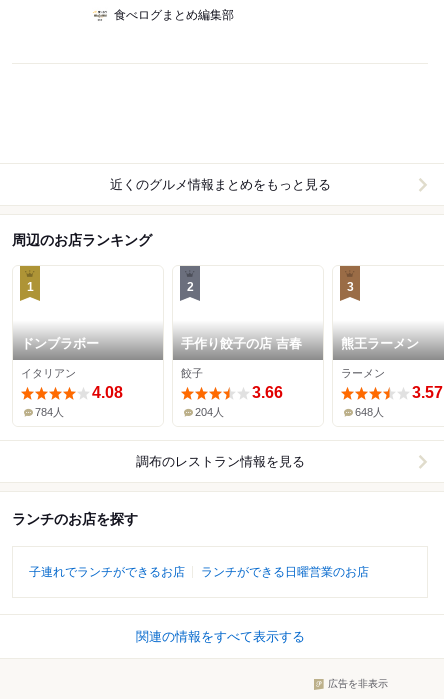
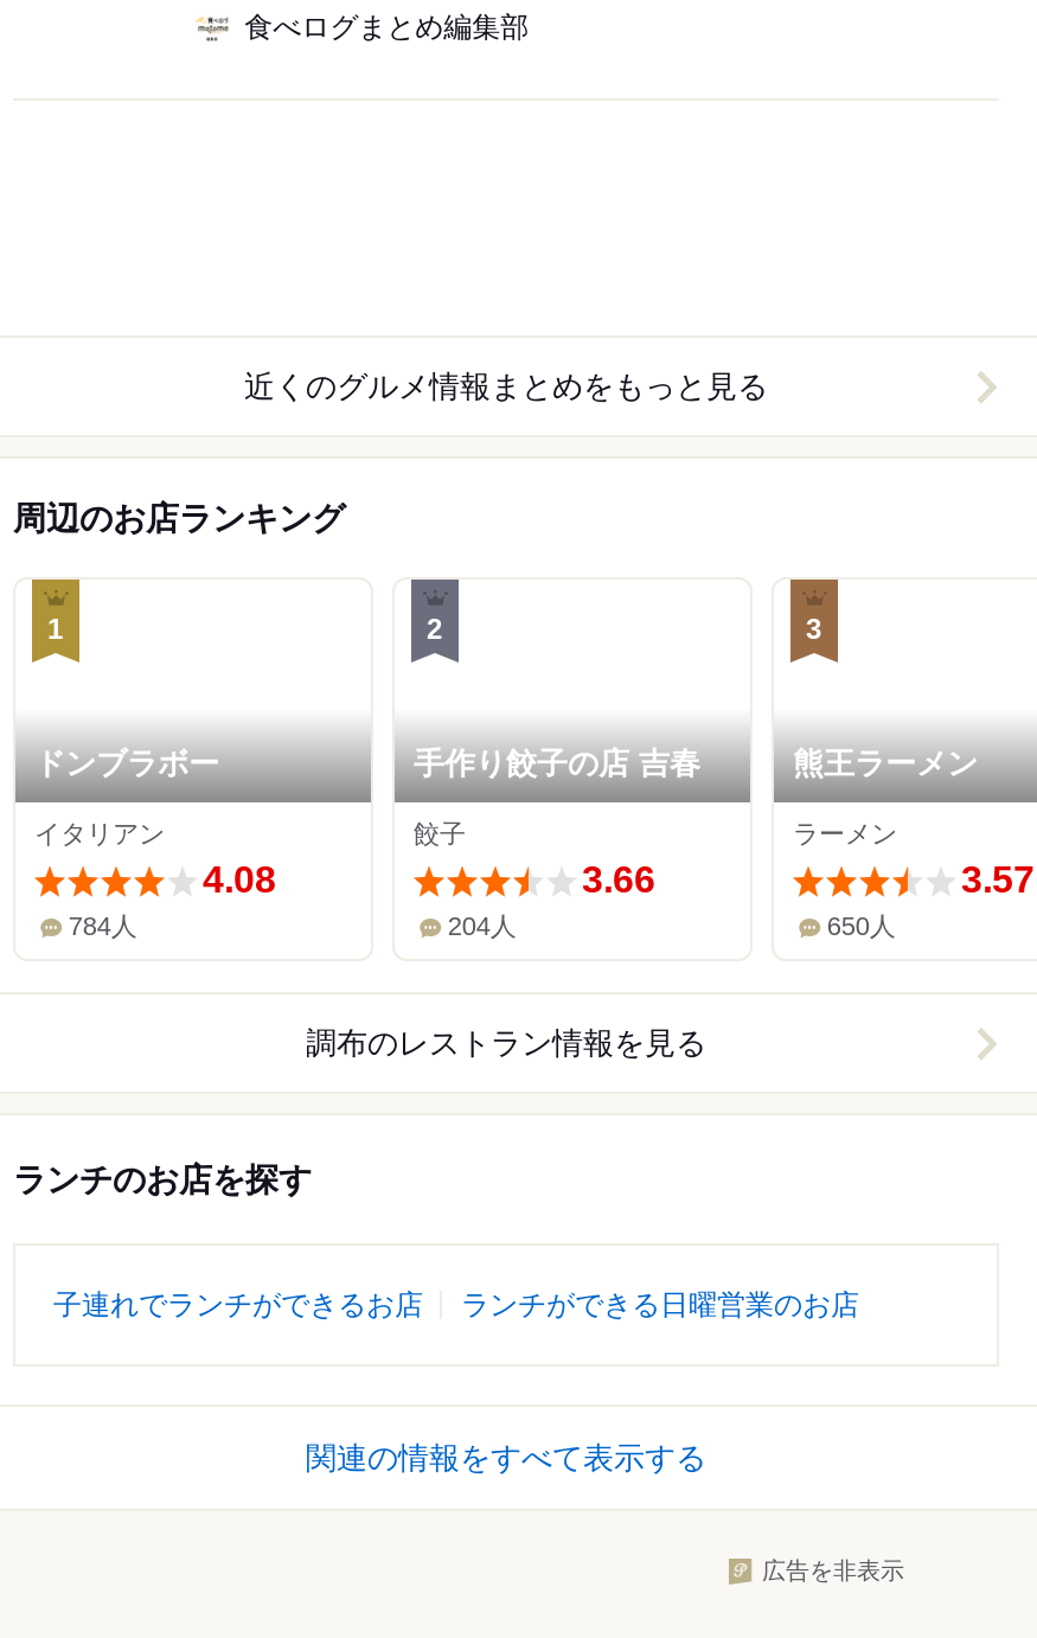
[355,406,384,418] 648人 -> [827,912,896,941] 650人

